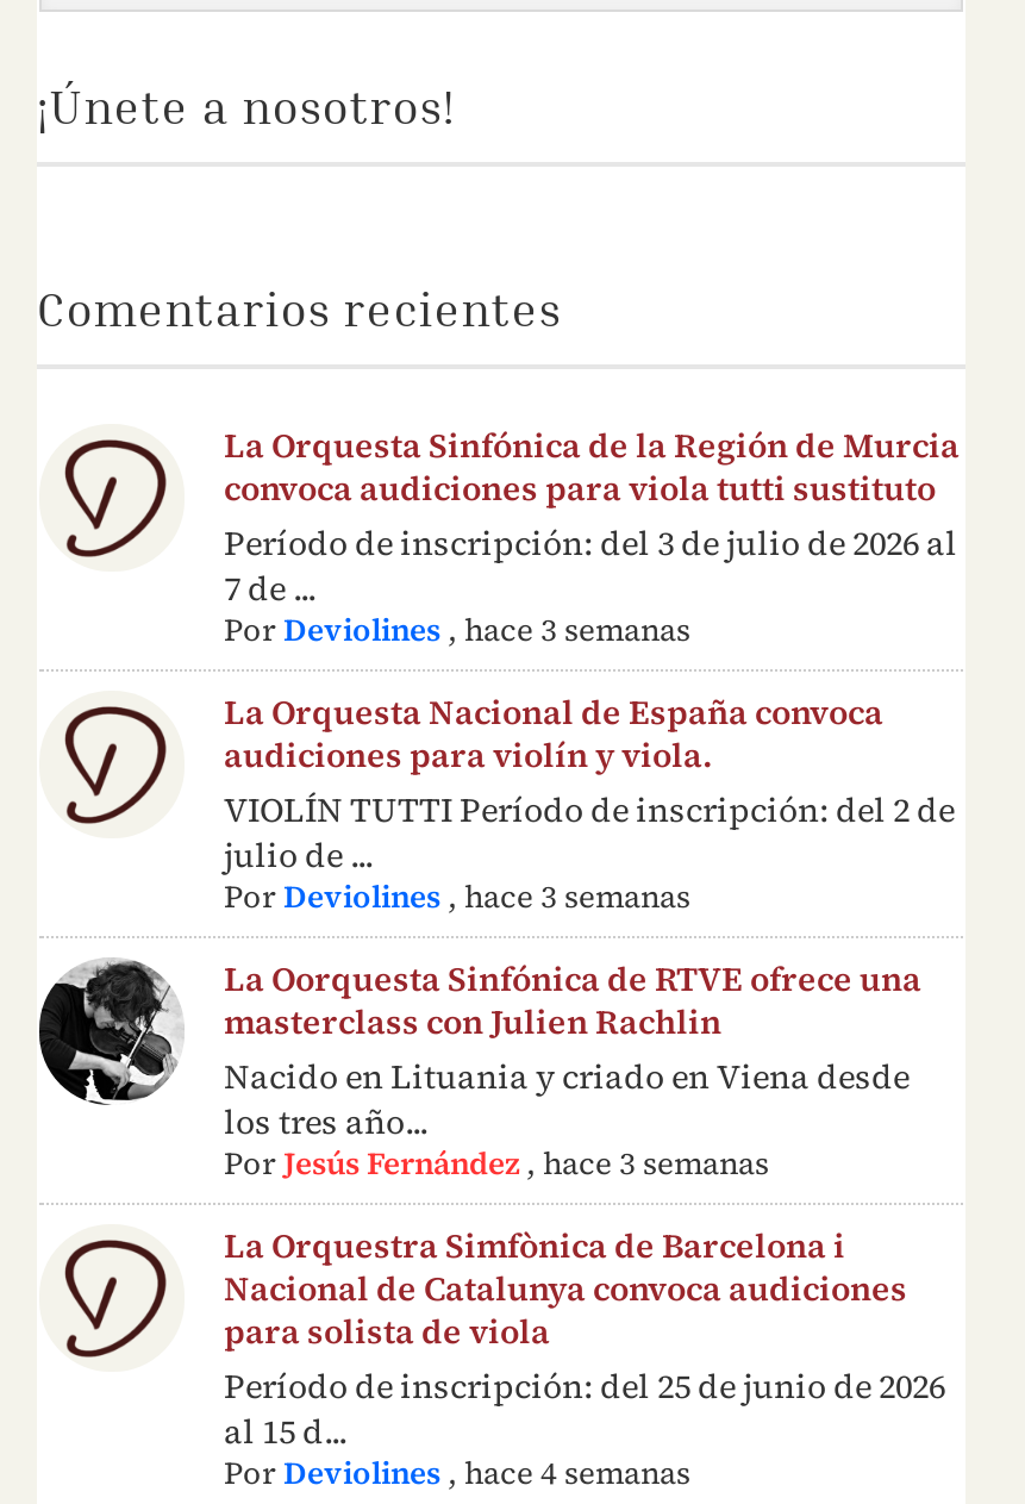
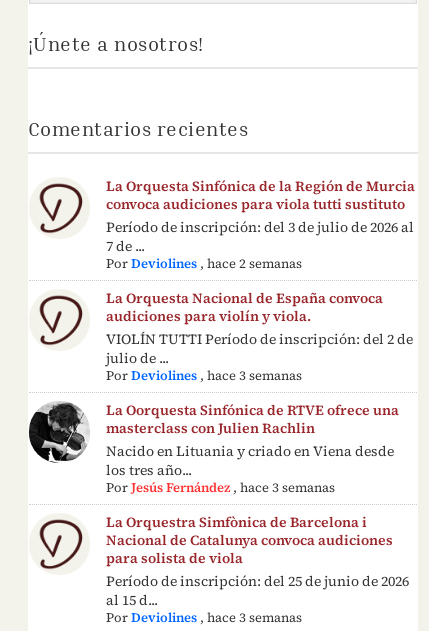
[224,610,690,650] Por Deviolines, hace 3 semanas -> [106,255,302,272] Por Deviolines, hace 2 semanas
[224,1453,690,1493] Por Deviolines, hace 4 semanas -> [106,609,302,626] Por Deviolines, hace 3 semanas

